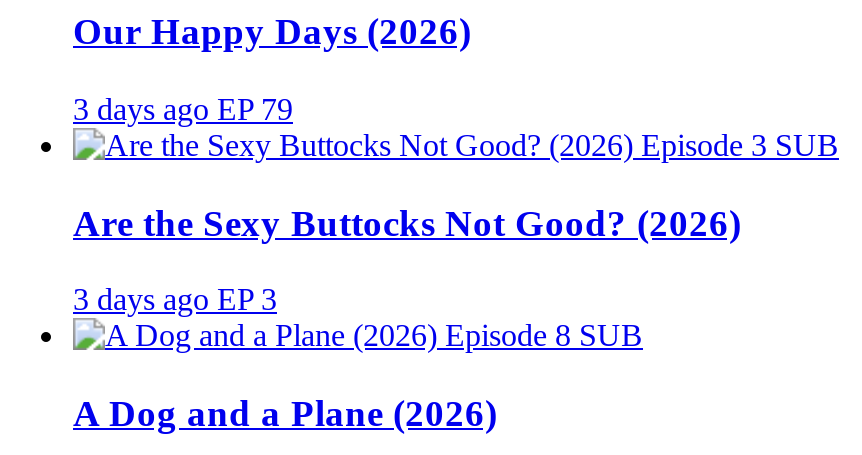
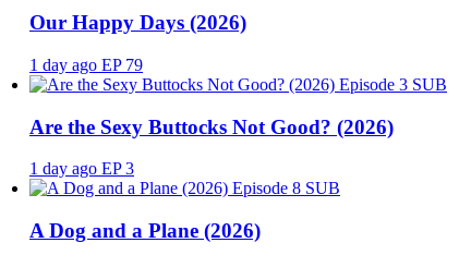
[73,92,293,126] 3 days ago EP 79 -> [29,55,143,74] 1 day ago EP 79
[73,283,277,317] 3 days ago EP 3 -> [29,160,134,178] 1 day ago EP 3

